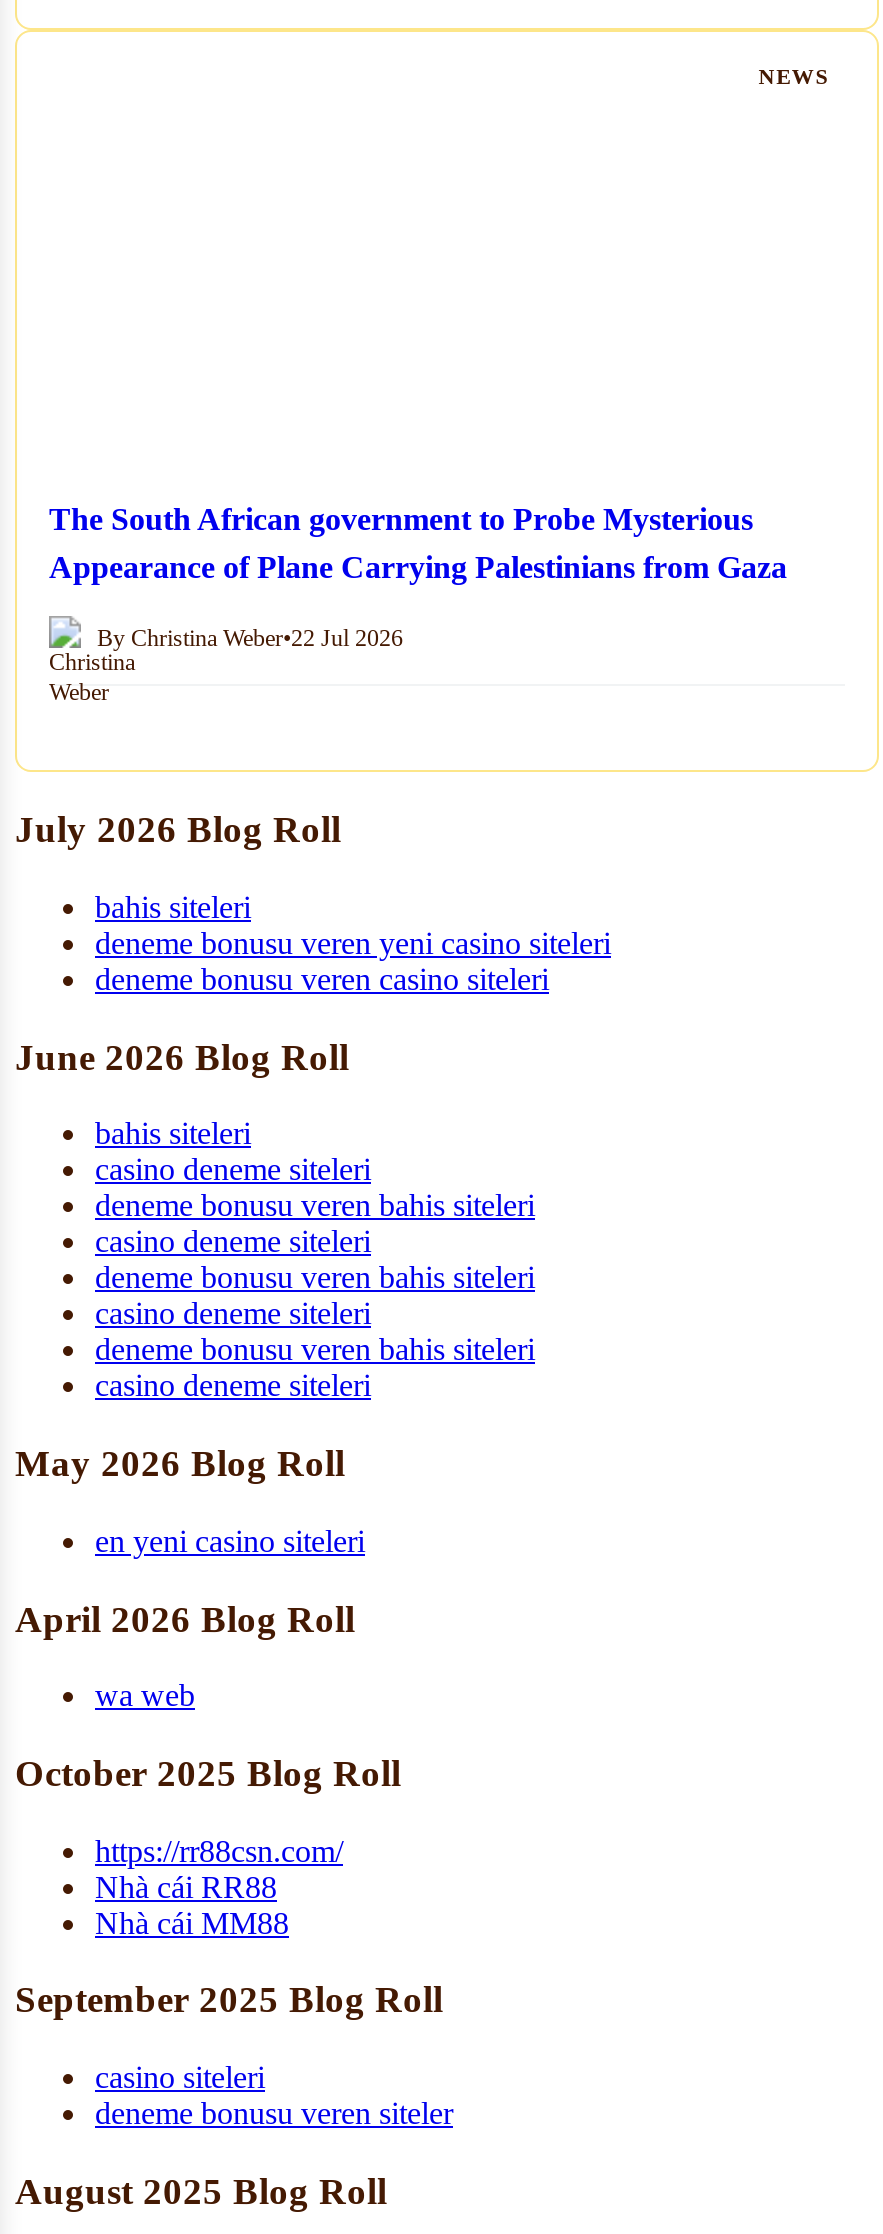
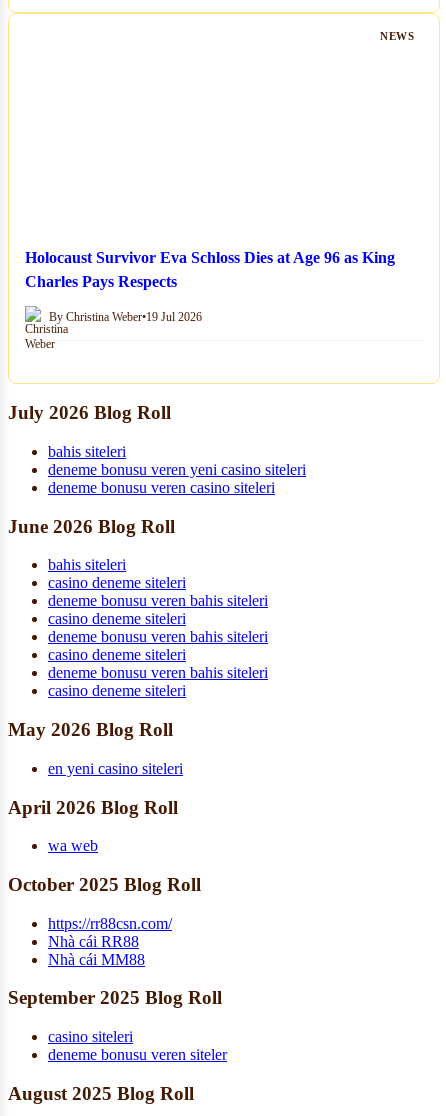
[49,501,787,583] The South African government to Probe Mysterious | Appearance of Plane Carrying Palestinians from Gaza -> [25,248,395,289] Holocaust Survivor Eva Schloss Dies at Age 96 as King | Charles Pays Respects
[97,624,403,652] By Christina Weber•22 Jul 2026 -> [49,310,202,324] By Christina Weber•19 Jul 2026

